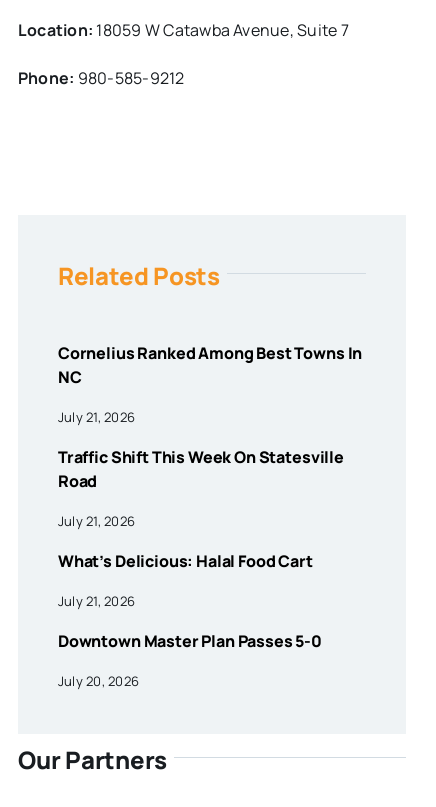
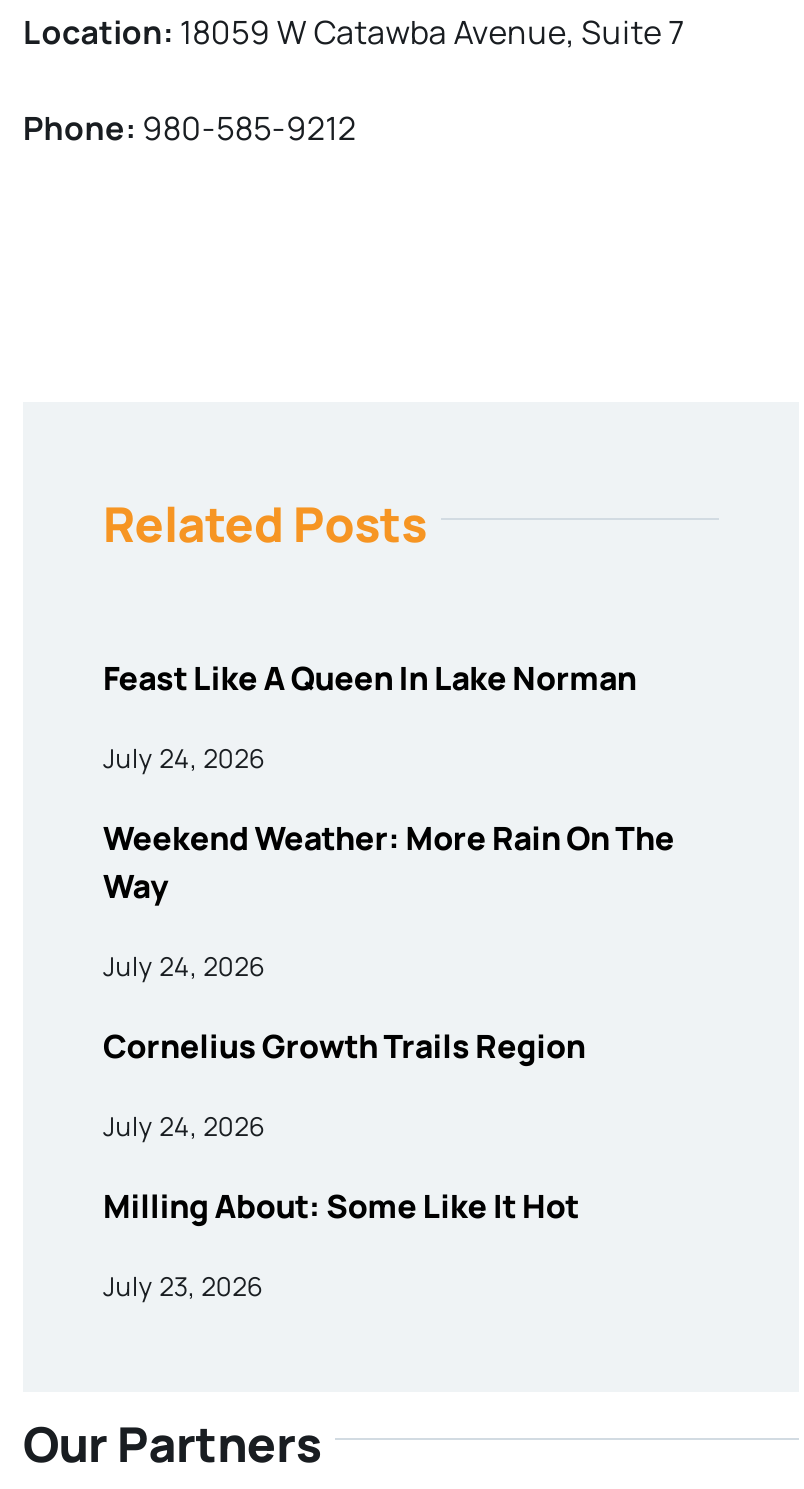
[58,342,362,388] Cornelius Ranked Among Best Towns In | NC -> [103,656,636,700] Feast Like A Queen In Lake Norman
[58,408,135,426] July 21, 2026 -> [103,740,265,776] July 24, 2026
[58,446,344,492] Traffic Shift This Week On Statesville | Road -> [103,816,674,908] Weekend Weather: More Rain On The | Way
[58,512,135,530] July 21, 2026 -> [103,948,265,984] July 24, 2026
[58,550,313,572] What’s Delicious: Halal Food Cart -> [103,1024,585,1068] Cornelius Growth Trails Region
[58,592,135,610] July 21, 2026 -> [103,1108,265,1144] July 24, 2026
[58,630,322,652] Downtown Master Plan Passes 5-0 -> [103,1184,579,1228] Milling About: Some Like It Hot
[58,672,139,690] July 20, 2026 -> [103,1268,263,1304] July 23, 2026

